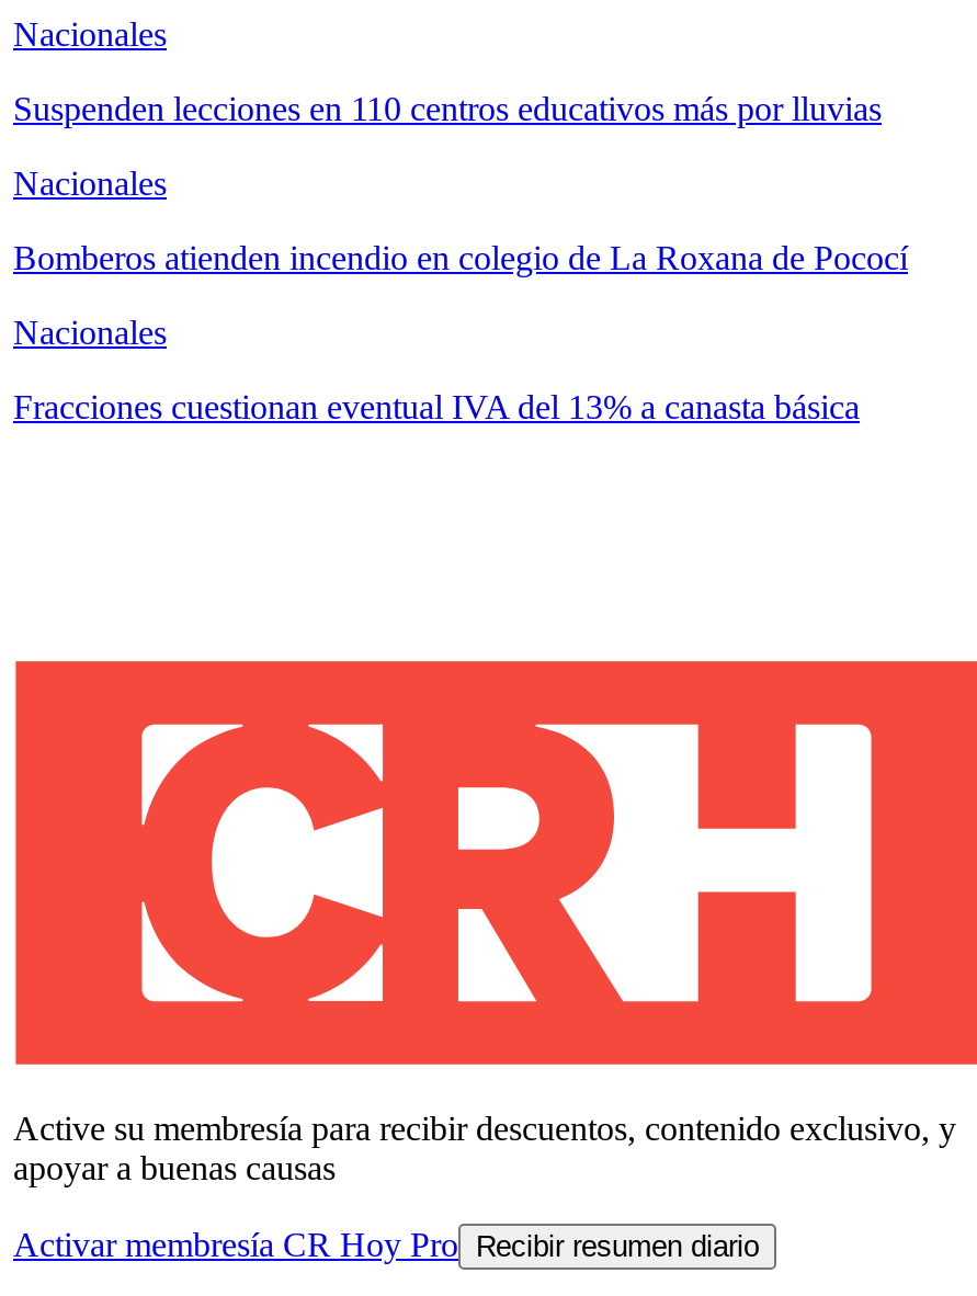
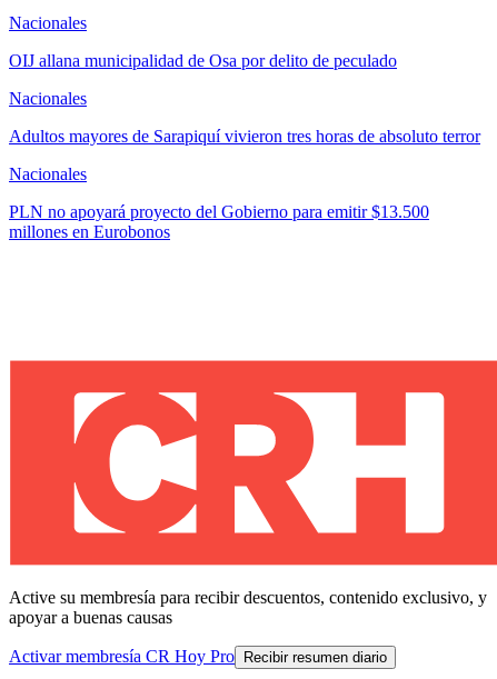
[13,90,882,128] Suspenden lecciones en 110 centros educativos más por lluvias -> [9,51,397,70] OIJ allana municipalidad de Osa por delito de peculado
[13,239,908,277] Bomberos atienden incendio en colegio de La Roxana de Pococí -> [9,127,480,146] Adultos mayores de Sarapiquí vivieron tres horas de absoluto terror
[13,389,860,426] Fracciones cuestionan eventual IVA del 13% a canasta básica -> [9,202,429,241] PLN no apoyará proyecto del Gobierno para emitir $13.500 | millones en Eurobonos

